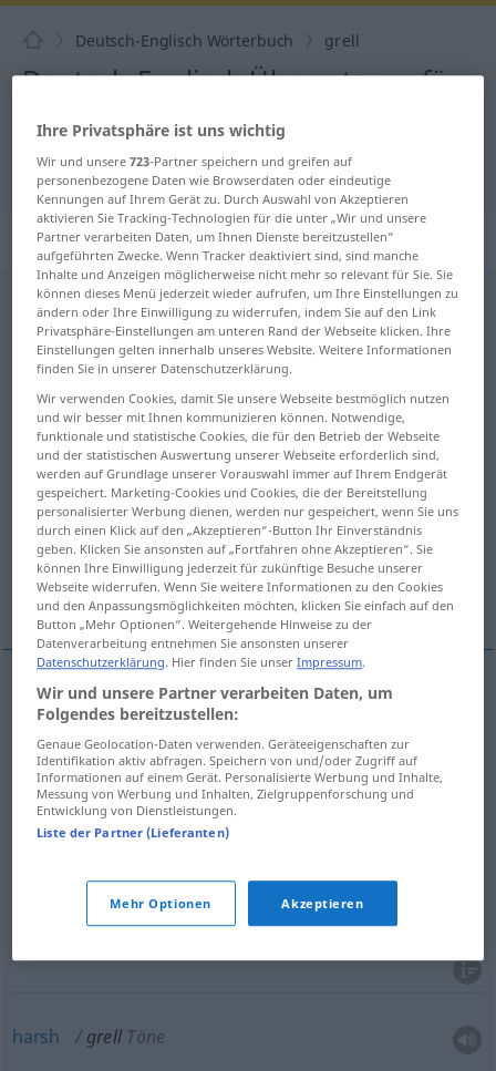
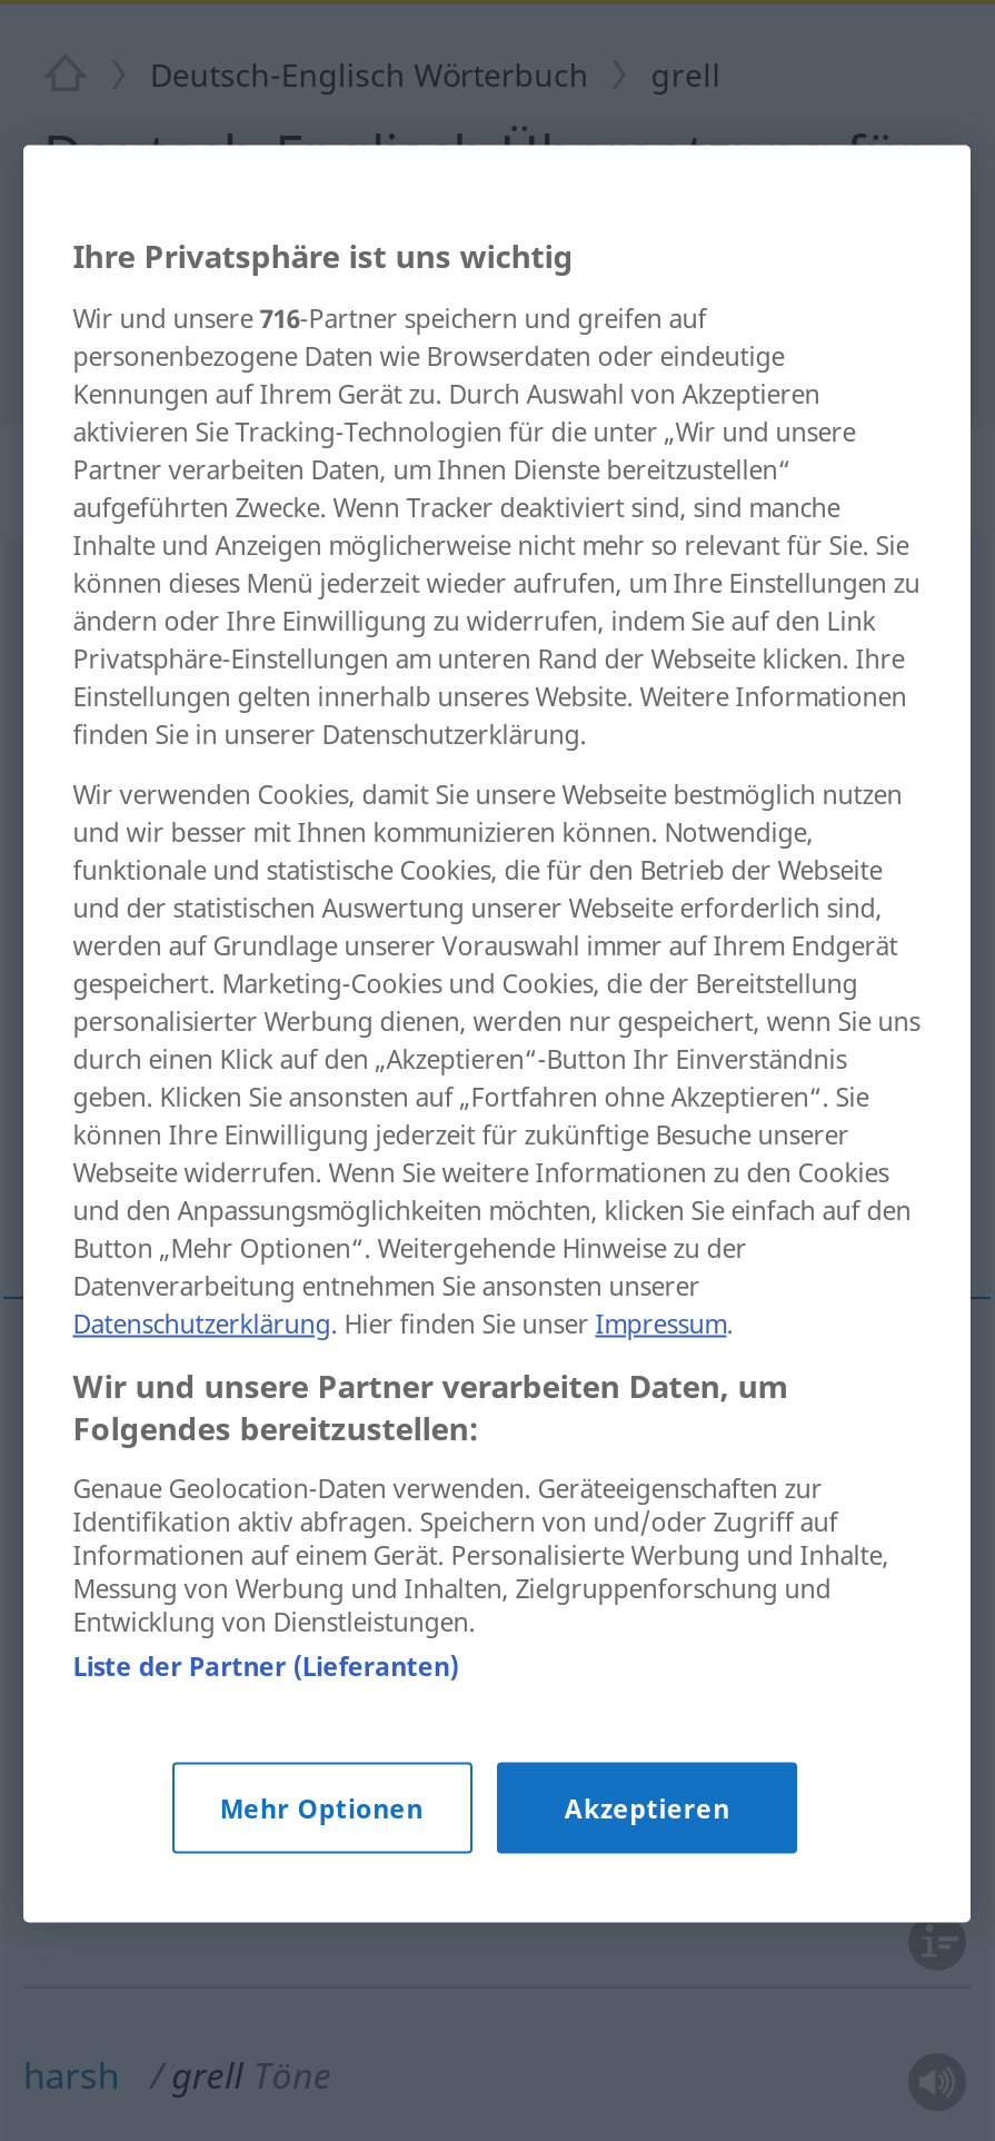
[37,153,352,169] Wir und unsere 723-Partner speichern und greifen auf -> [73,300,706,333] Wir und unsere 716-Partner speichern und greifen auf

